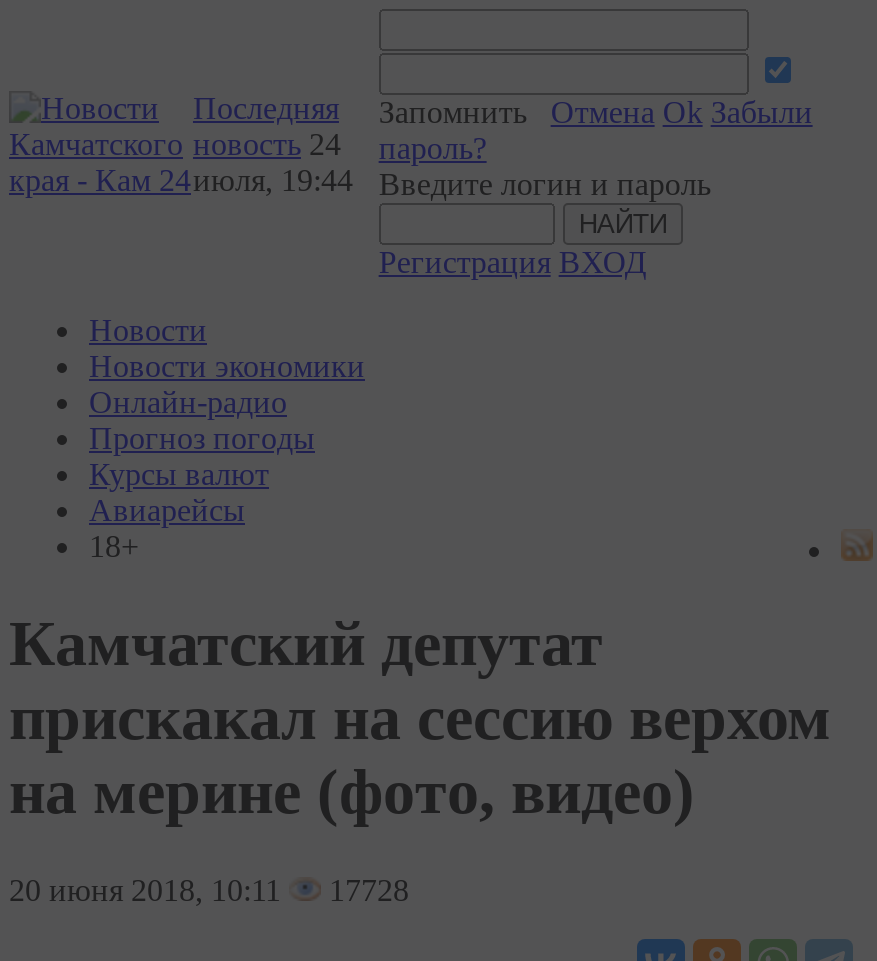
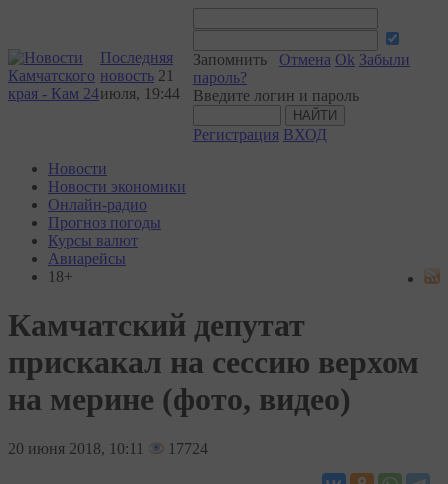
[193,127,487,165] новость 24 пароль? -> [100,67,247,86] новость 21 пароль?
[9,873,409,907] 20 июня 2018, 10:11 17728 -> [8,440,208,457] 20 июня 2018, 10:11 17724

